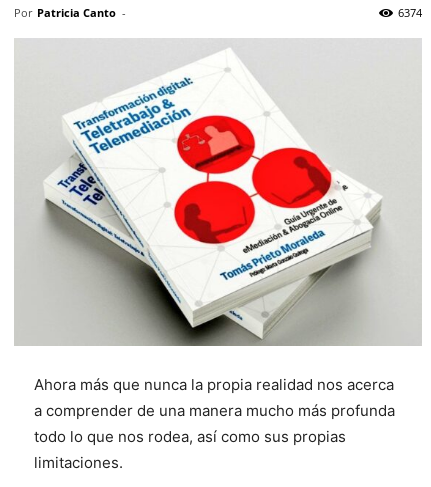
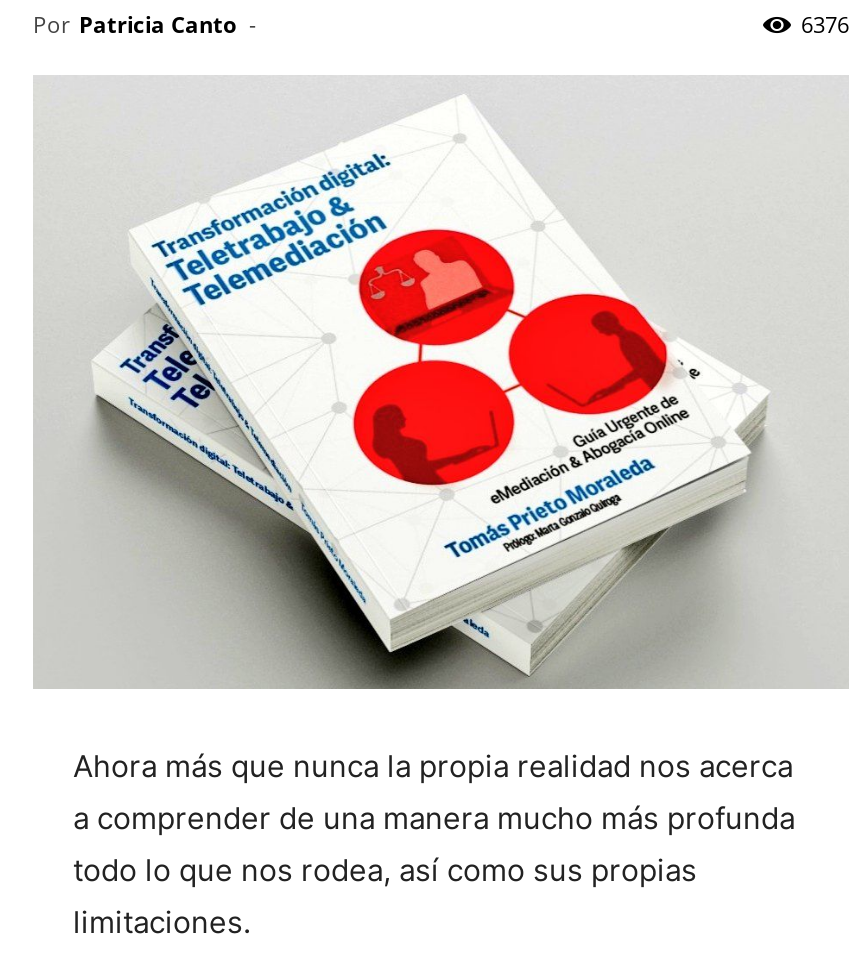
[398,5,422,20] 6374 -> [801,9,849,39] 6376

